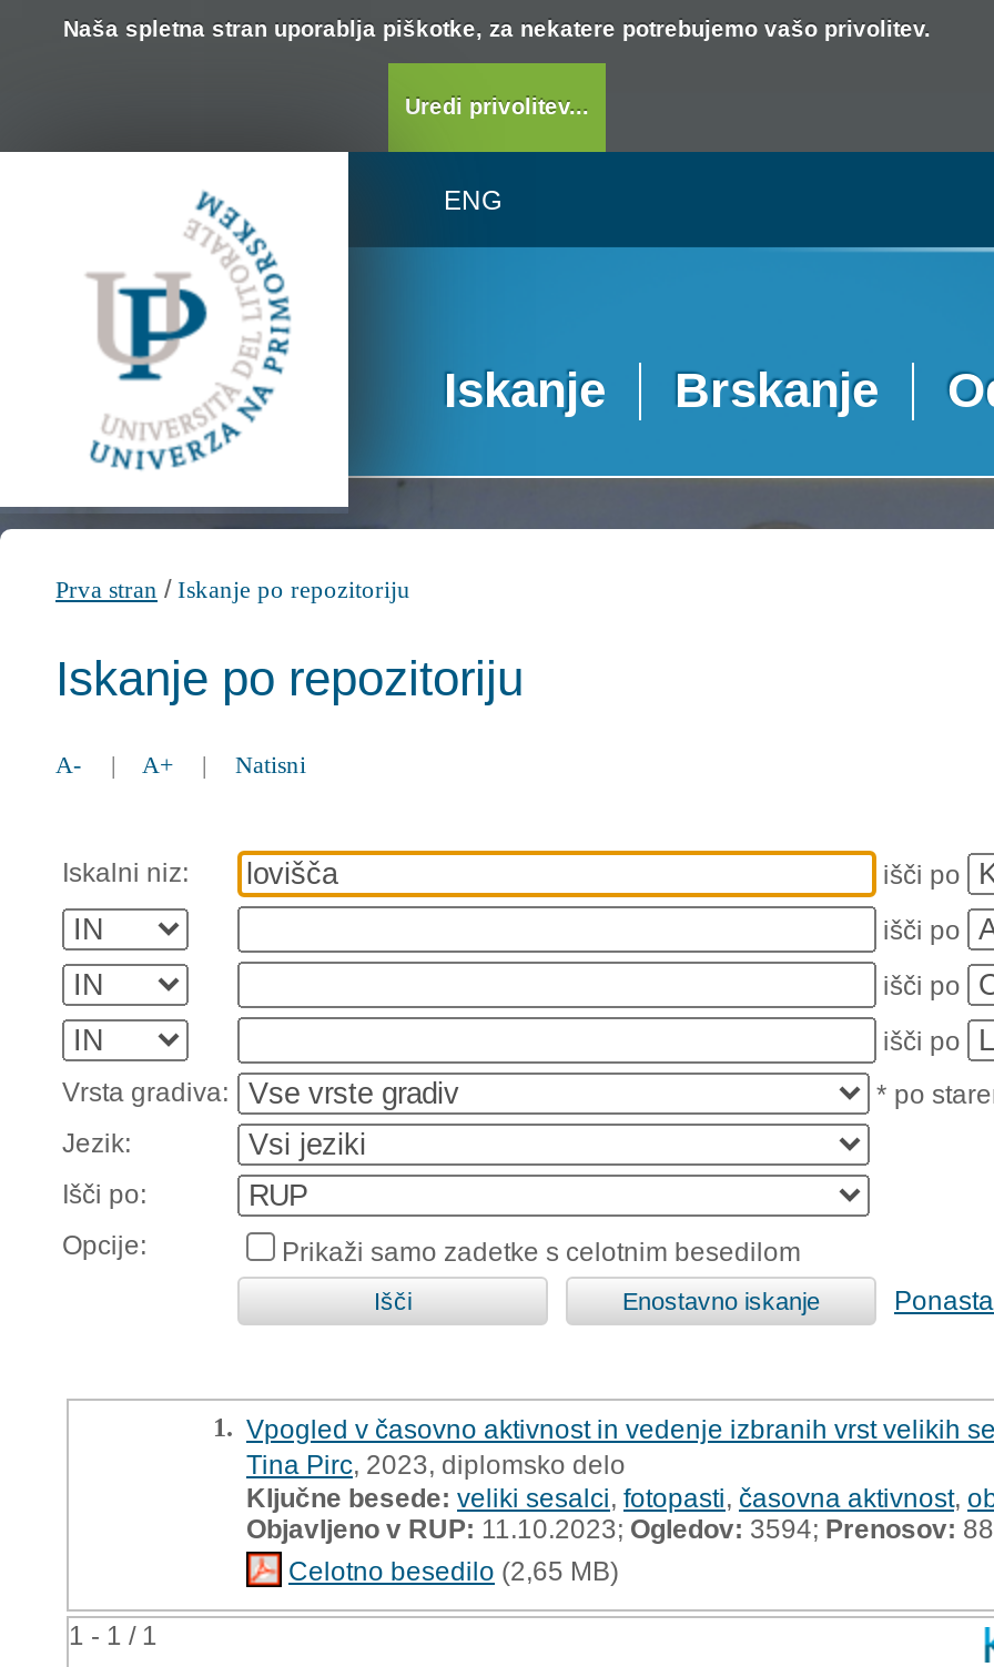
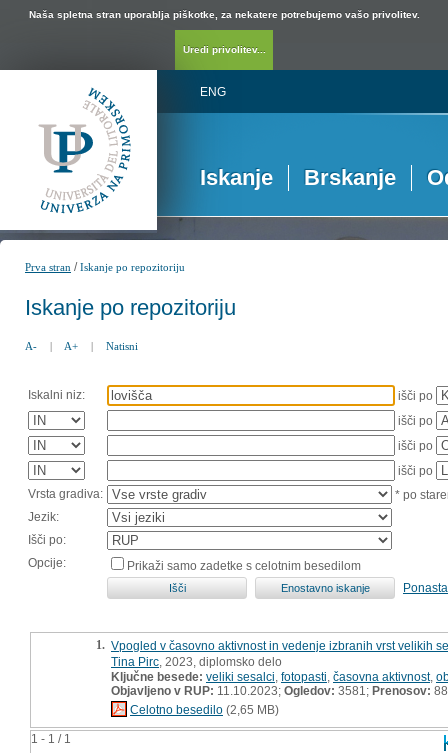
[246,1513,994,1544] Objavljeno v RUP:11.10.2023;Ogledov:3594;Prenosov: 88 -> [111,683,448,697] Objavljeno v RUP:11.10.2023;Ogledov:3581;Prenosov: 88

